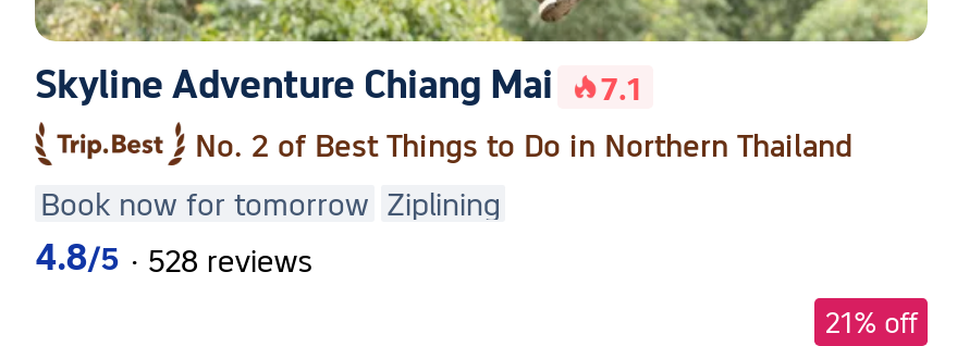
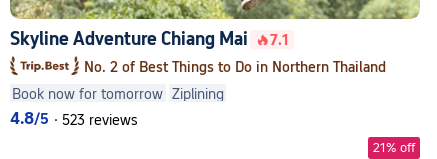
[35,234,313,277] 4.8/5 · 528 reviews -> [10,107,138,127] 4.8/5 · 523 reviews

